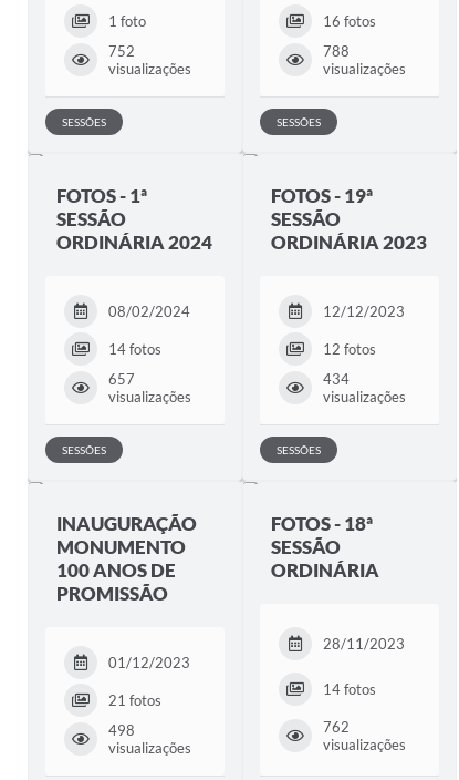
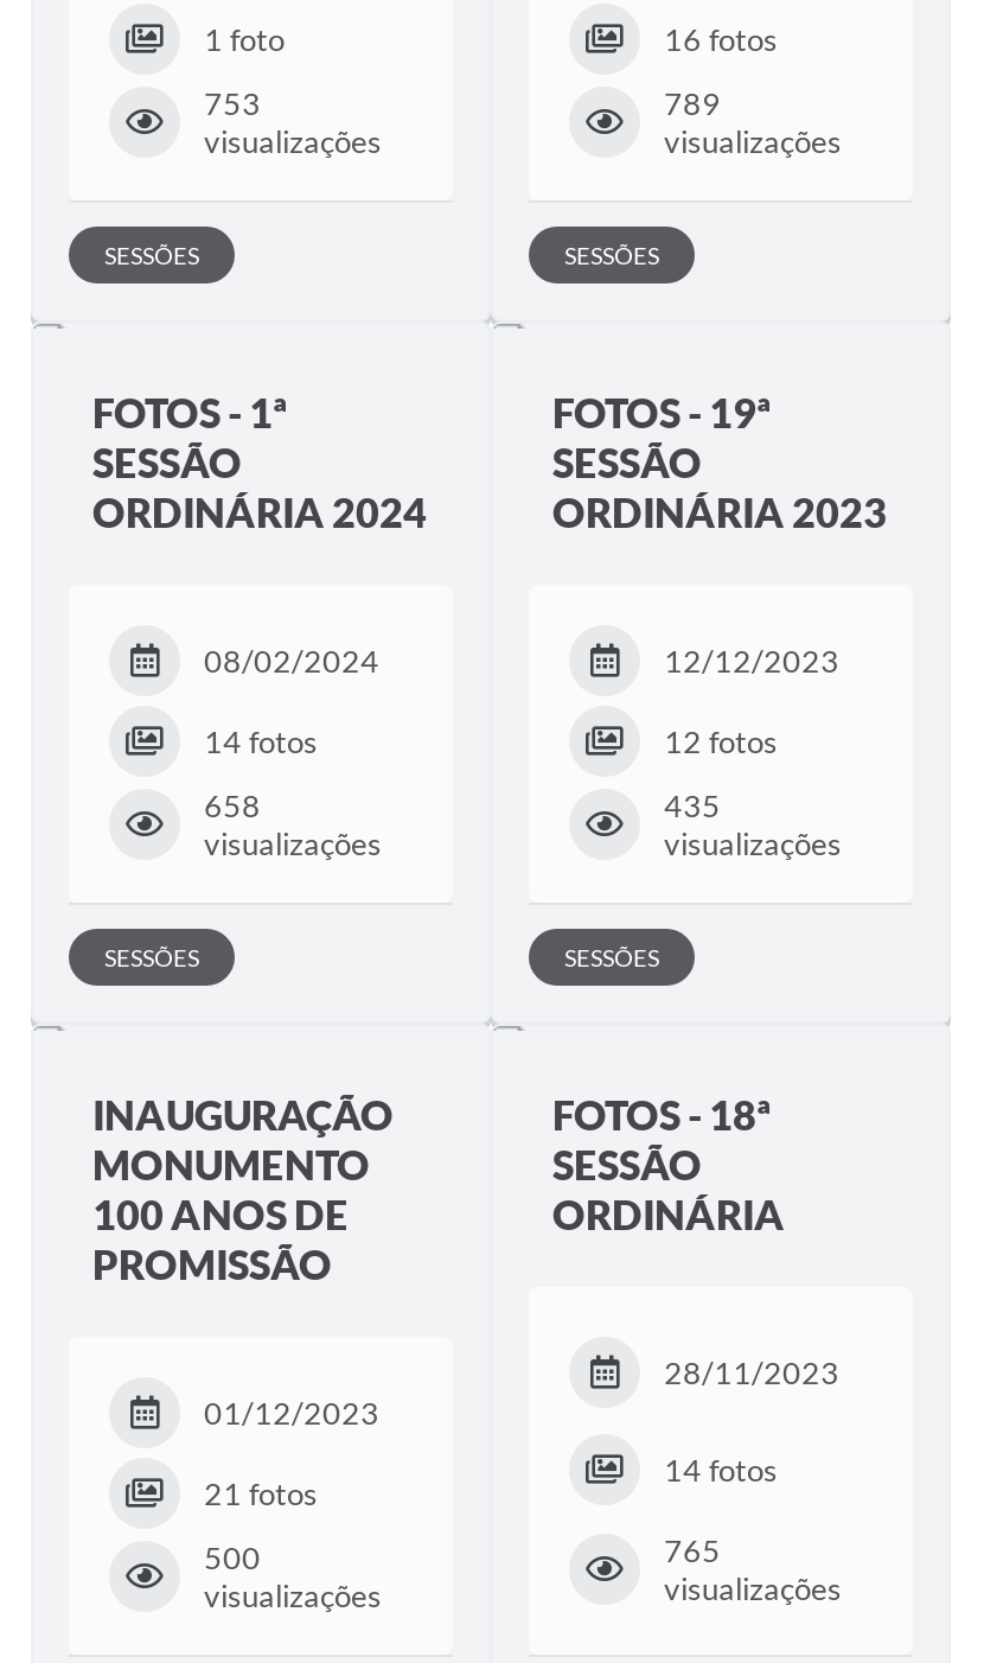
[108,42,135,60] 752 -> [204,85,261,123] 753
[323,42,350,60] 788 -> [664,85,721,123] 789
[108,370,135,388] 657 -> [204,787,261,825] 658
[323,370,350,388] 434 -> [664,787,721,825] 435
[108,721,135,739] 498 -> [204,1539,261,1577] 500
[323,718,350,735] 762 -> [664,1531,721,1569] 765

